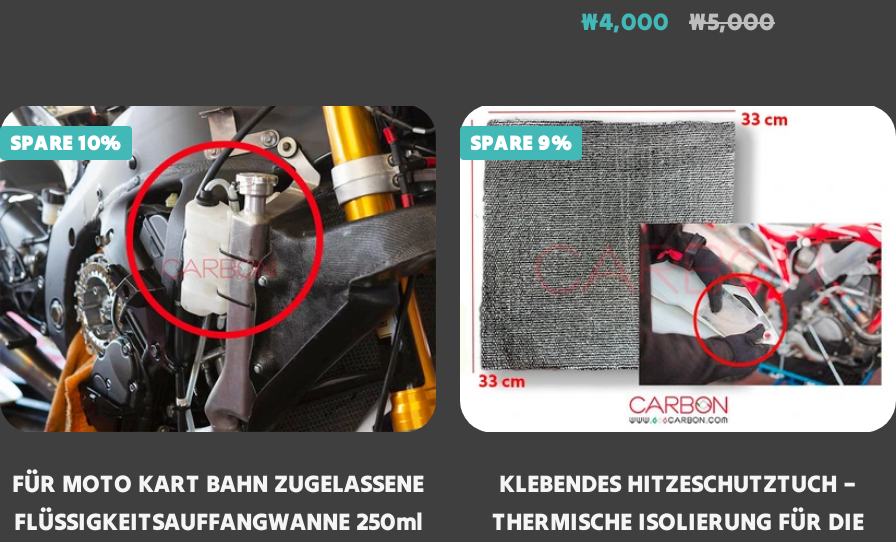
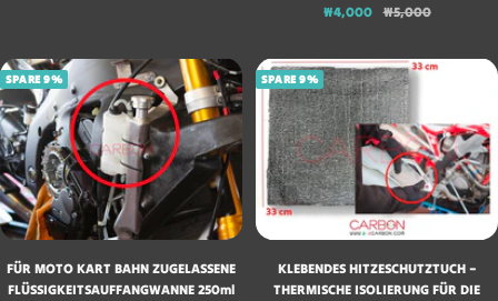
[10,129,121,155] SPARE 10% -> [6,72,62,86] SPARE 9%

